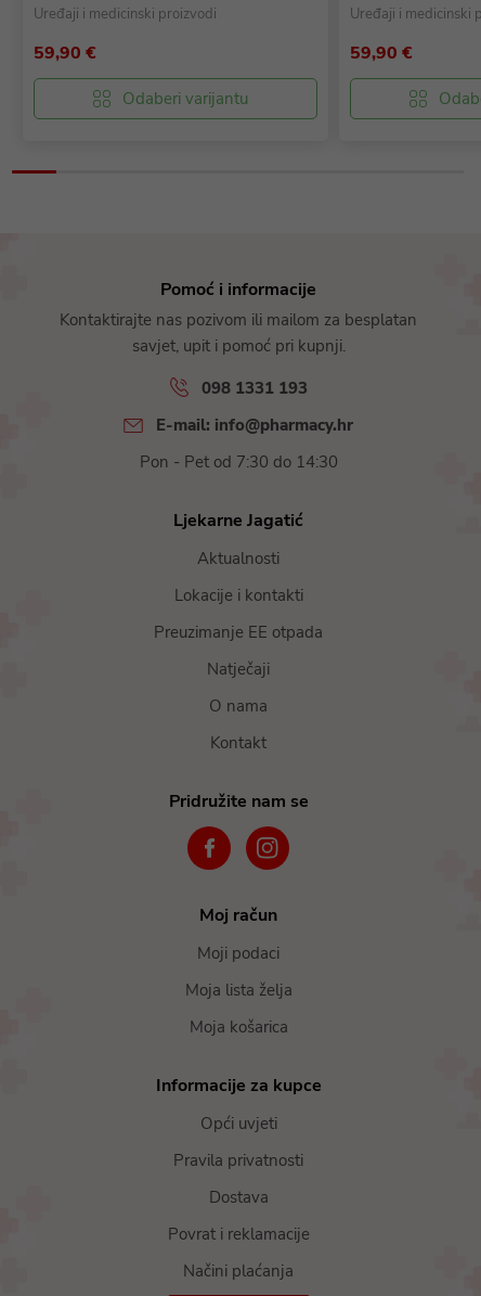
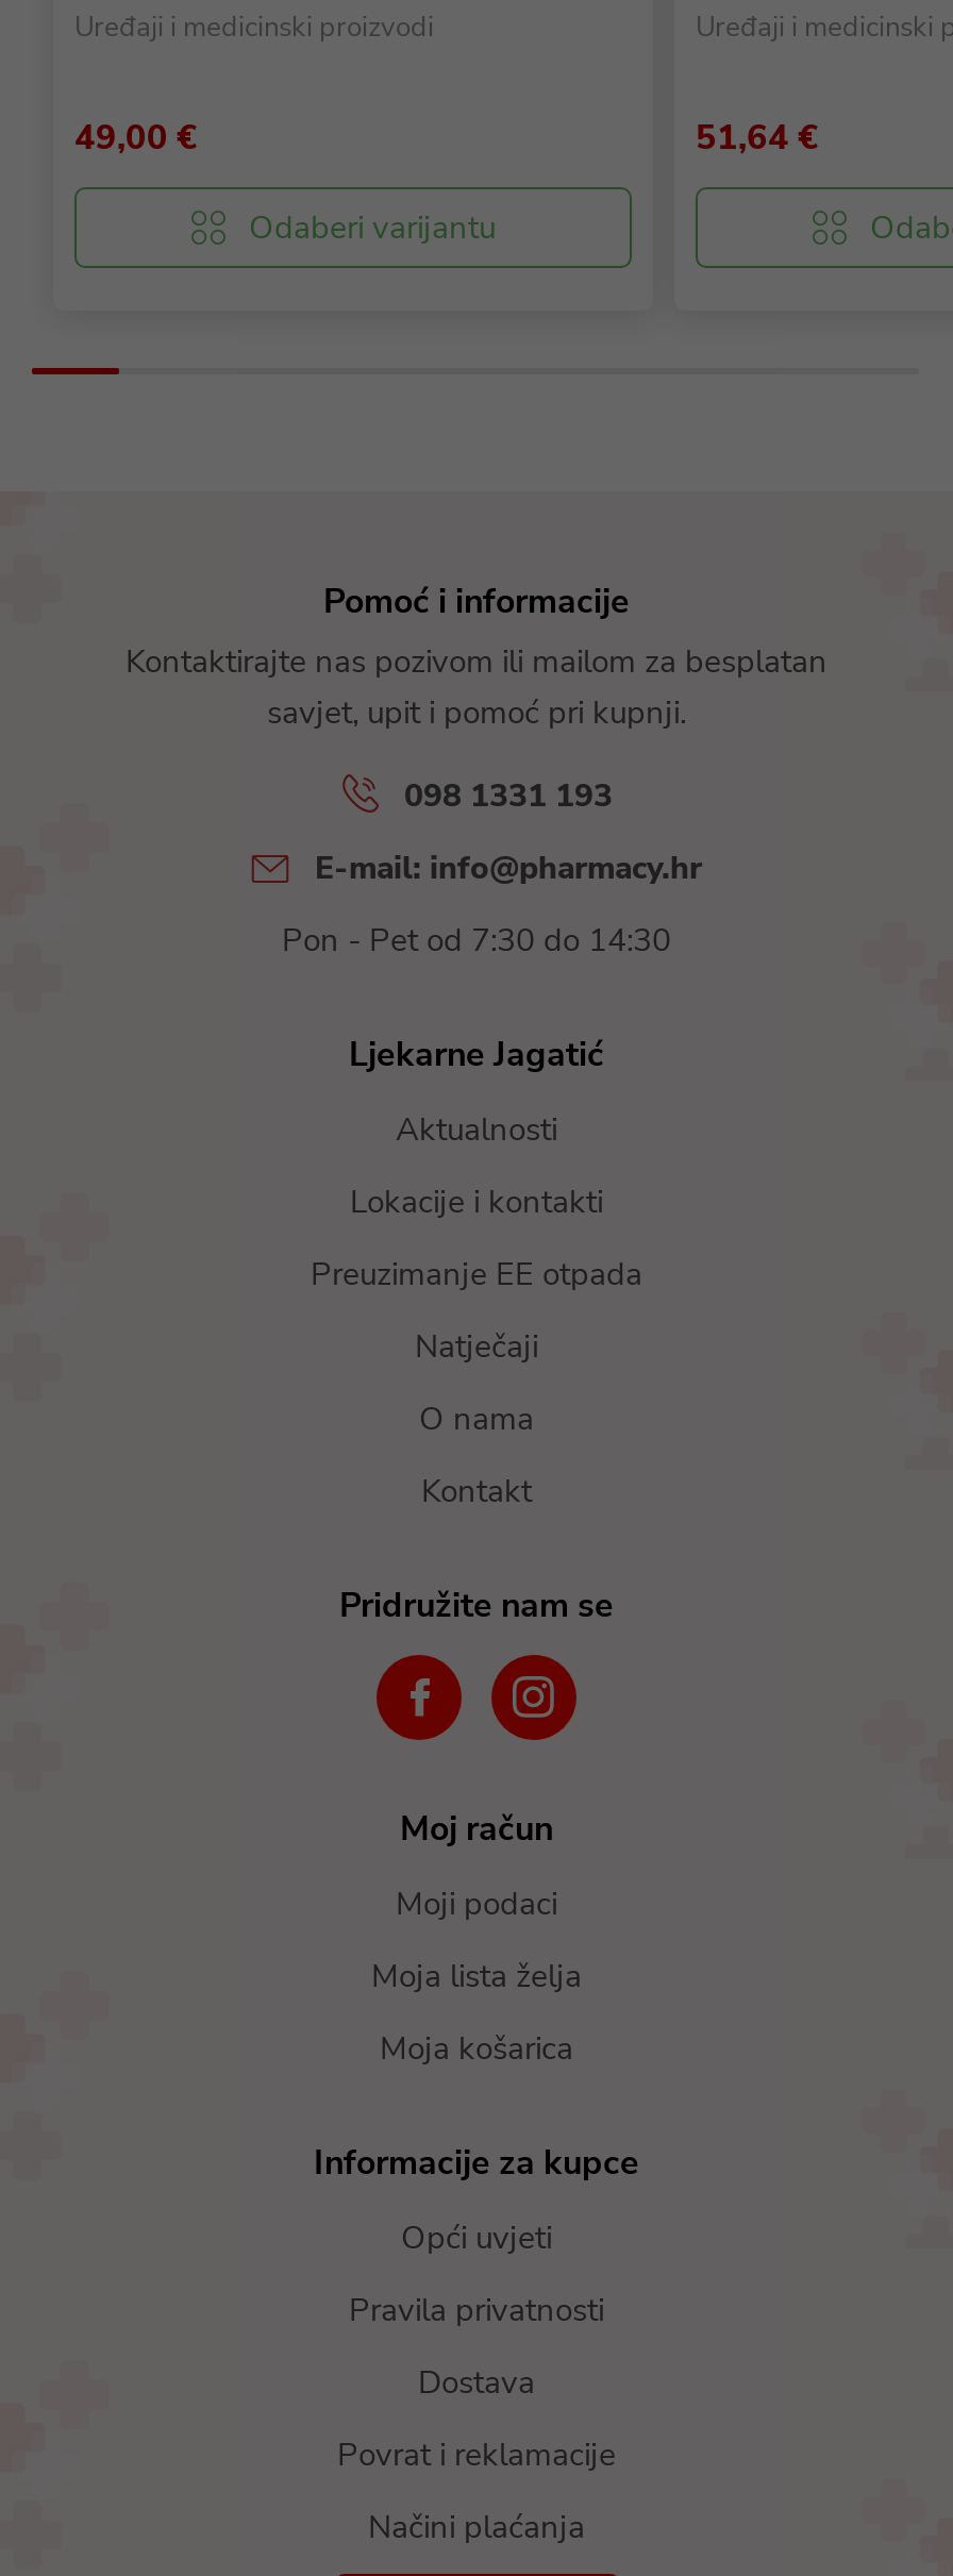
[34,41,96,65] 59,90 € -> [74,115,198,162] 49,00 €
[350,41,413,65] 59,90 € -> [696,115,819,162] 51,64 €

